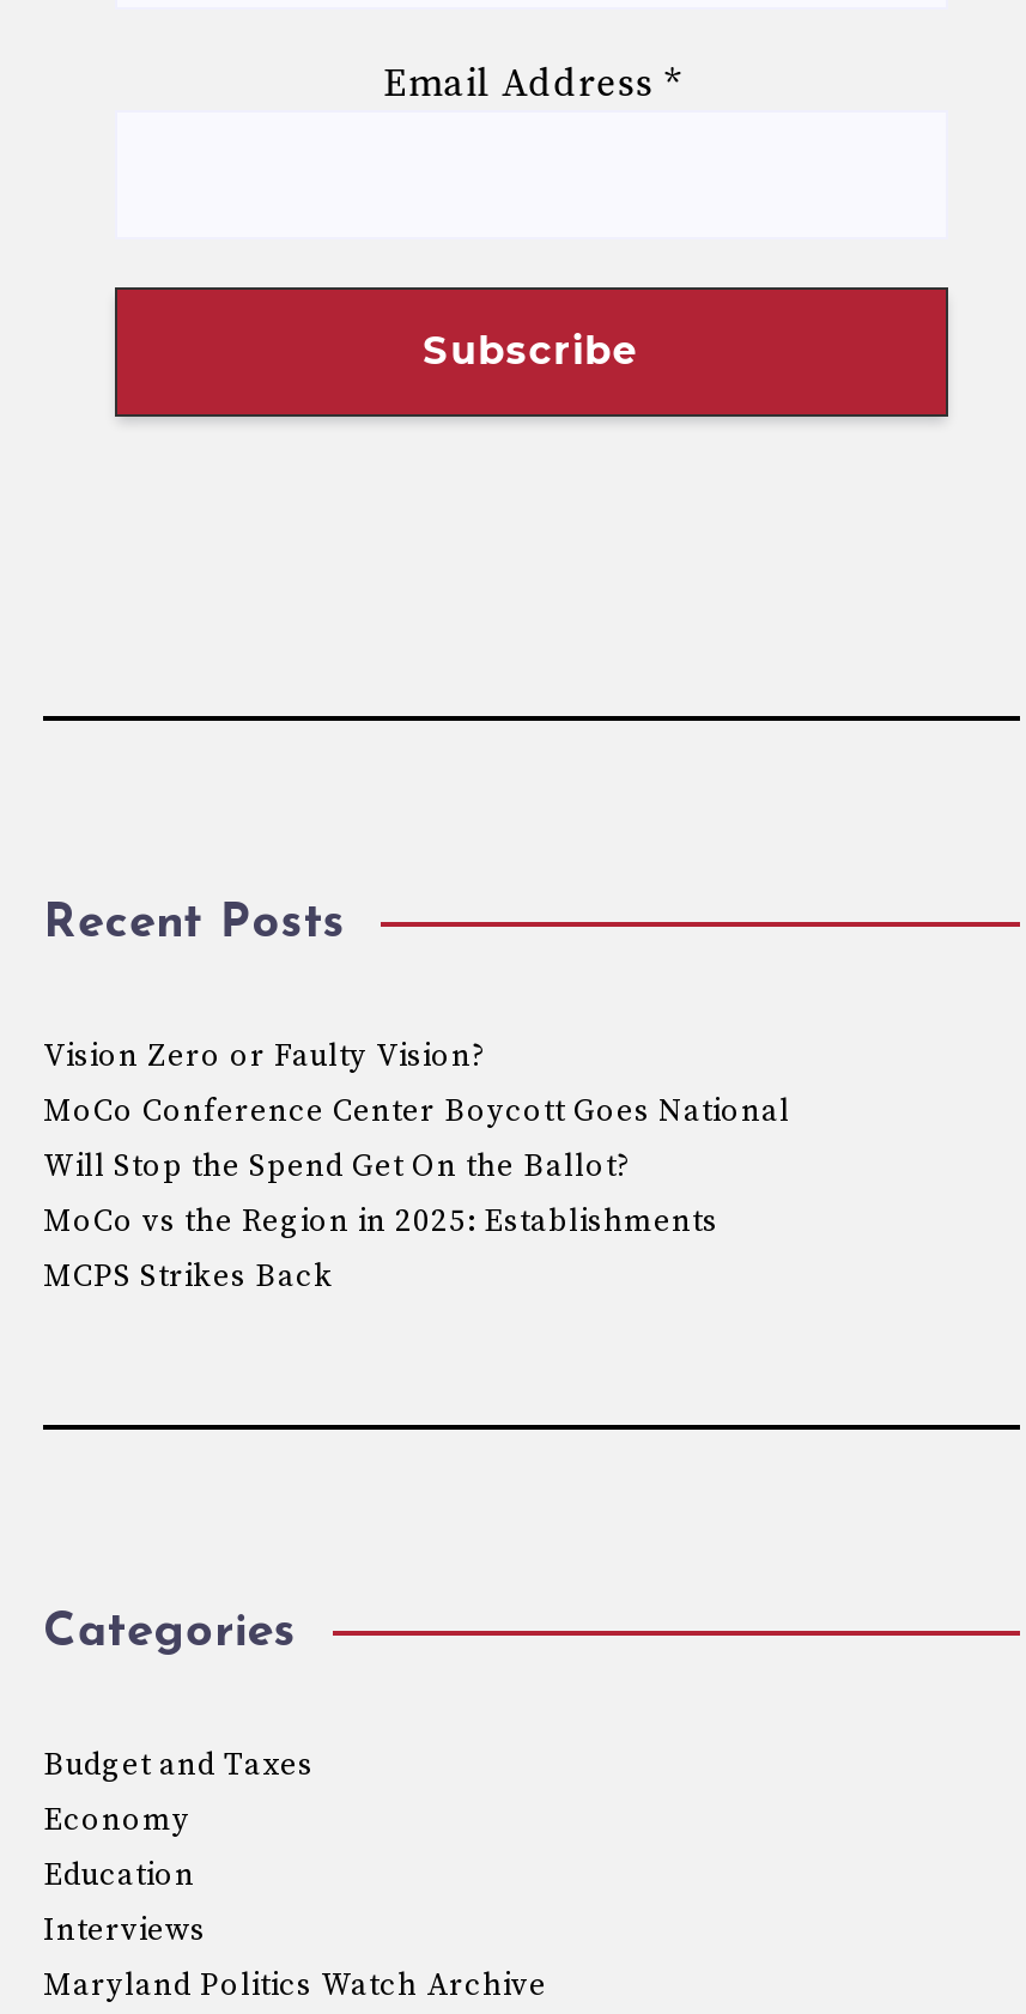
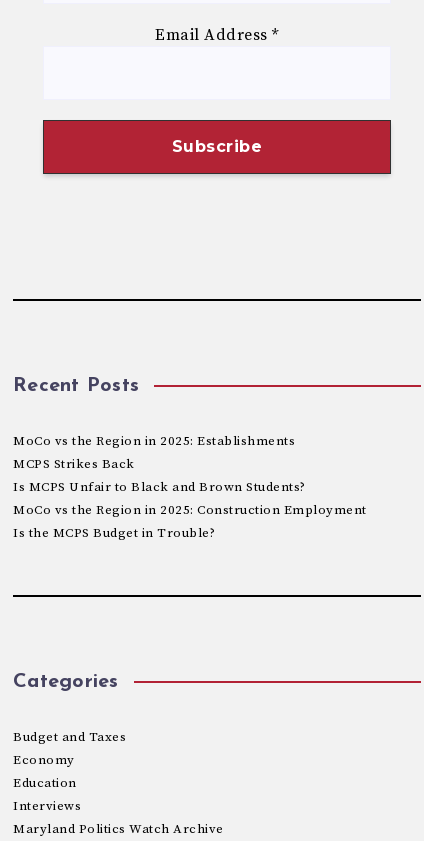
[43,1036,790,1184] Vision Zero or Faulty Vision? | MoCo Conference Center Boycott Goes National | Will Stop the Spend Get On the Ballot? -> none
moved [43,1201,718,1295] -> [13,433,295,472]: MoCo vs the Region in 2025: Establishments | MCPS Strikes Back
none -> [13,479,366,541] Is MCPS Unfair to Black and Brown Students? | MoCo vs the Region in 2025: Construction Employment | Is the MCPS Budget in Trouble?

